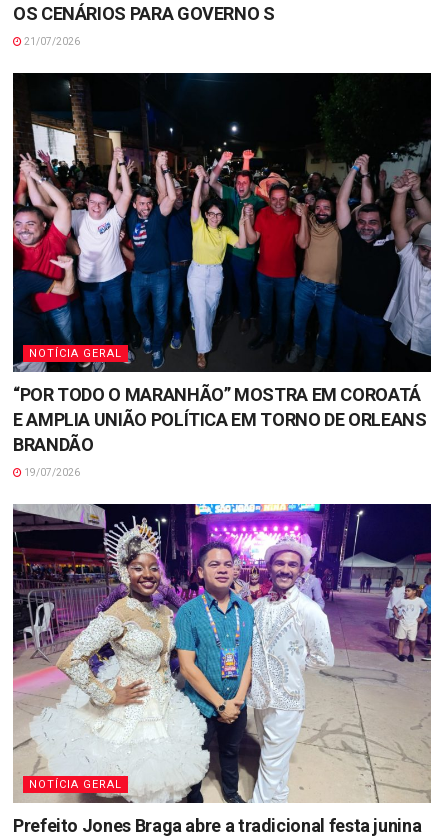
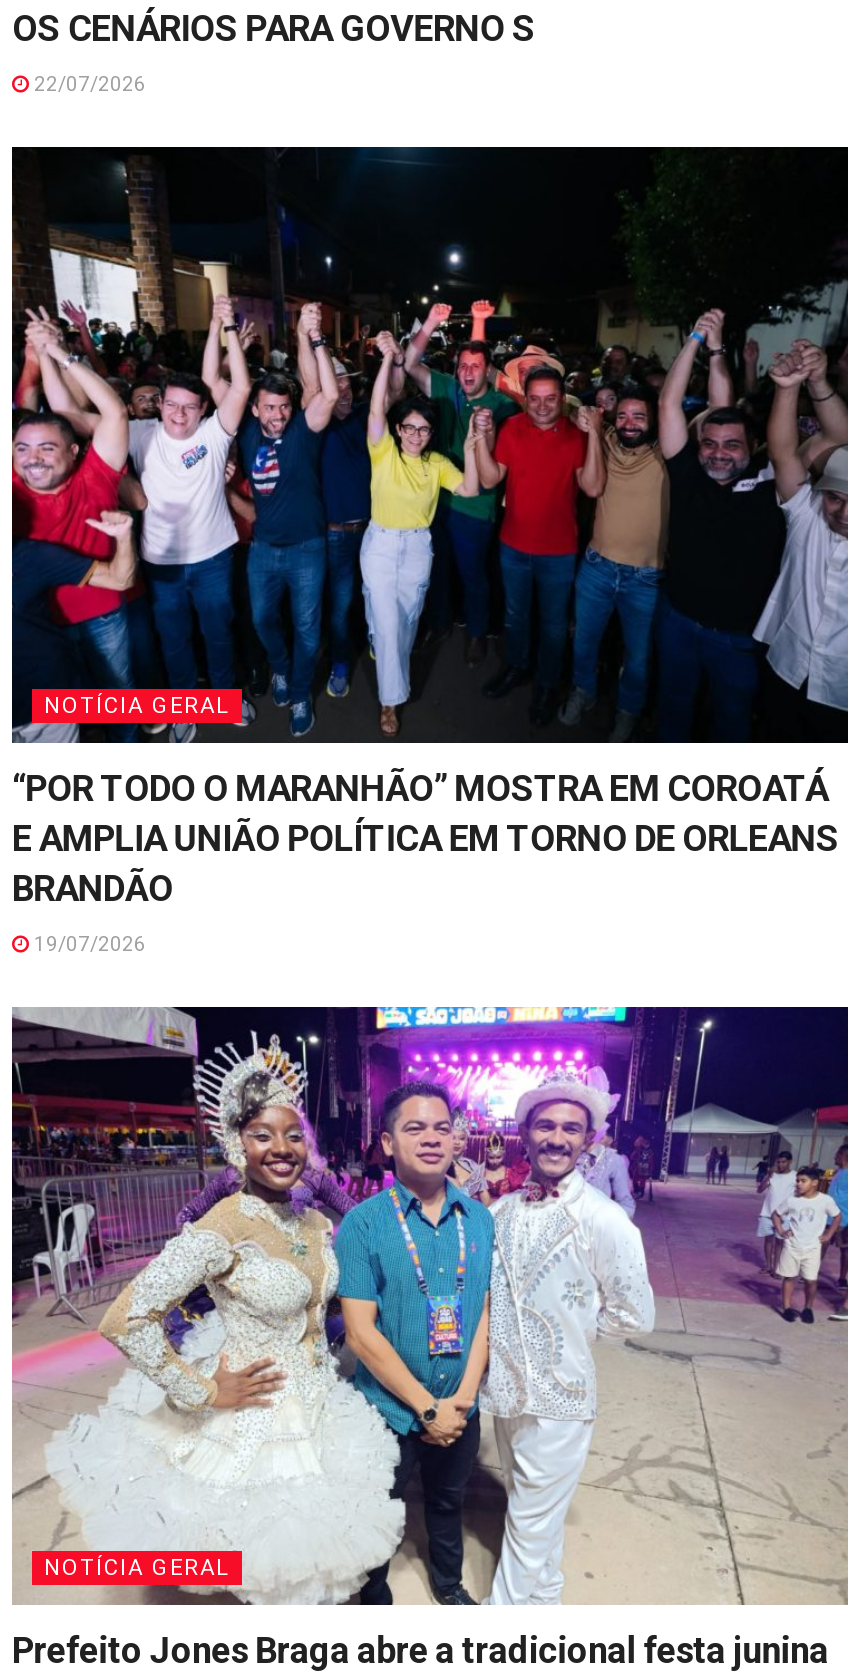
[22,36,80,47] 21/07/2026 -> [30,72,146,94] 22/07/2026

